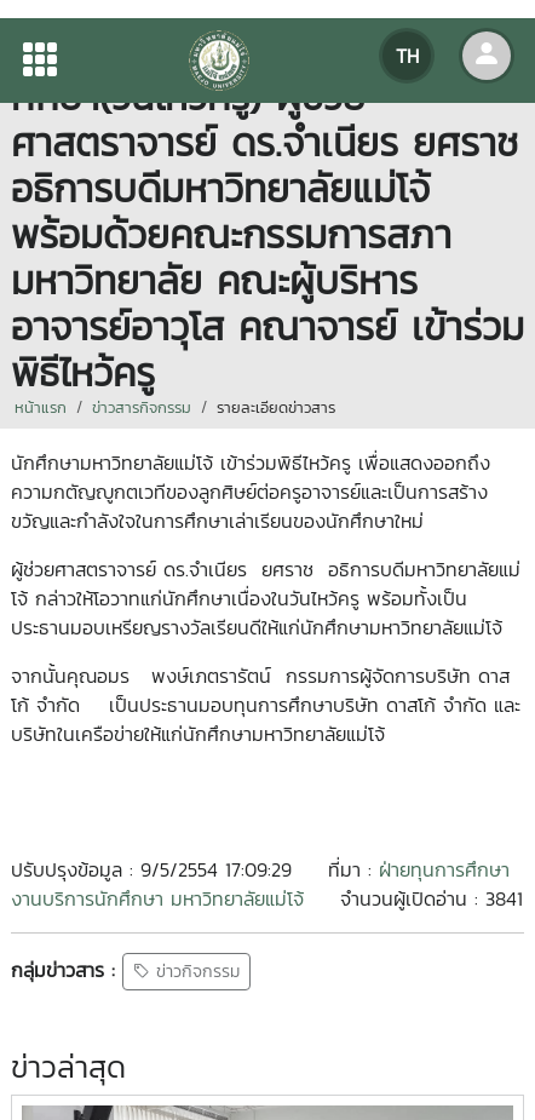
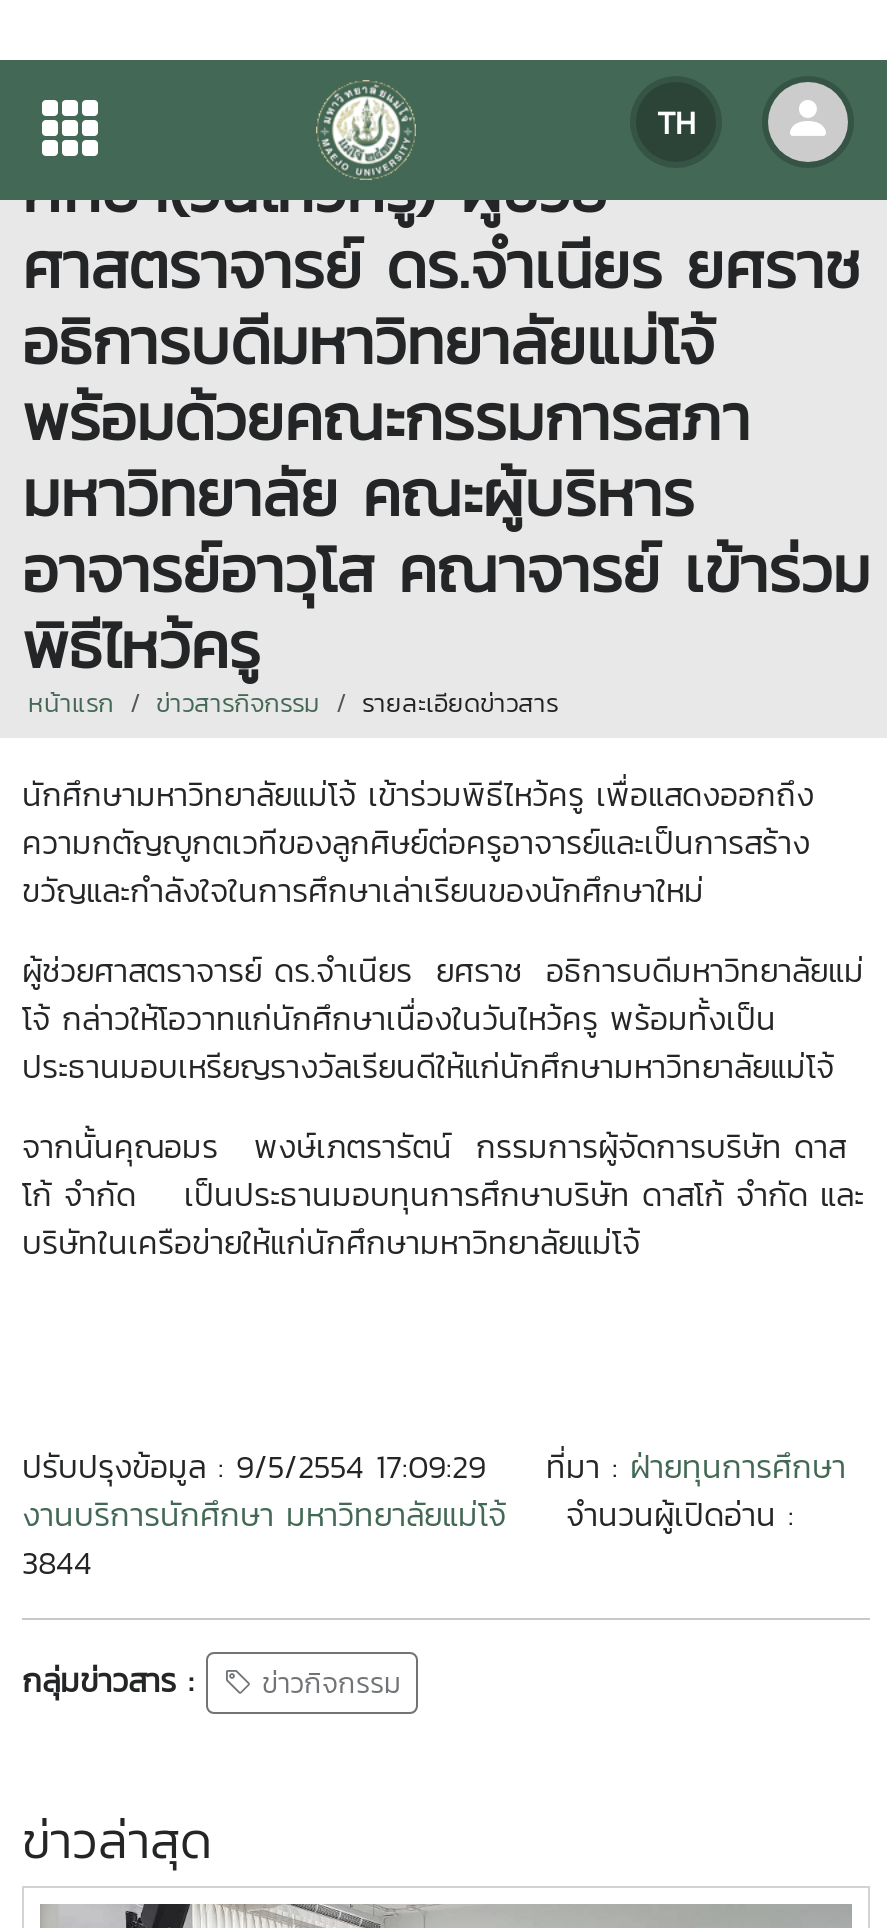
[340,884,523,913] จำนวนผู้เปิดอ่าน : 3841 -> [22,1490,794,1586] จำนวนผู้เปิดอ่าน : | 3844

